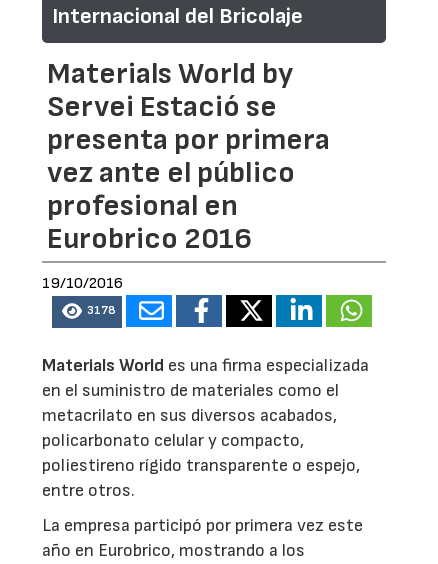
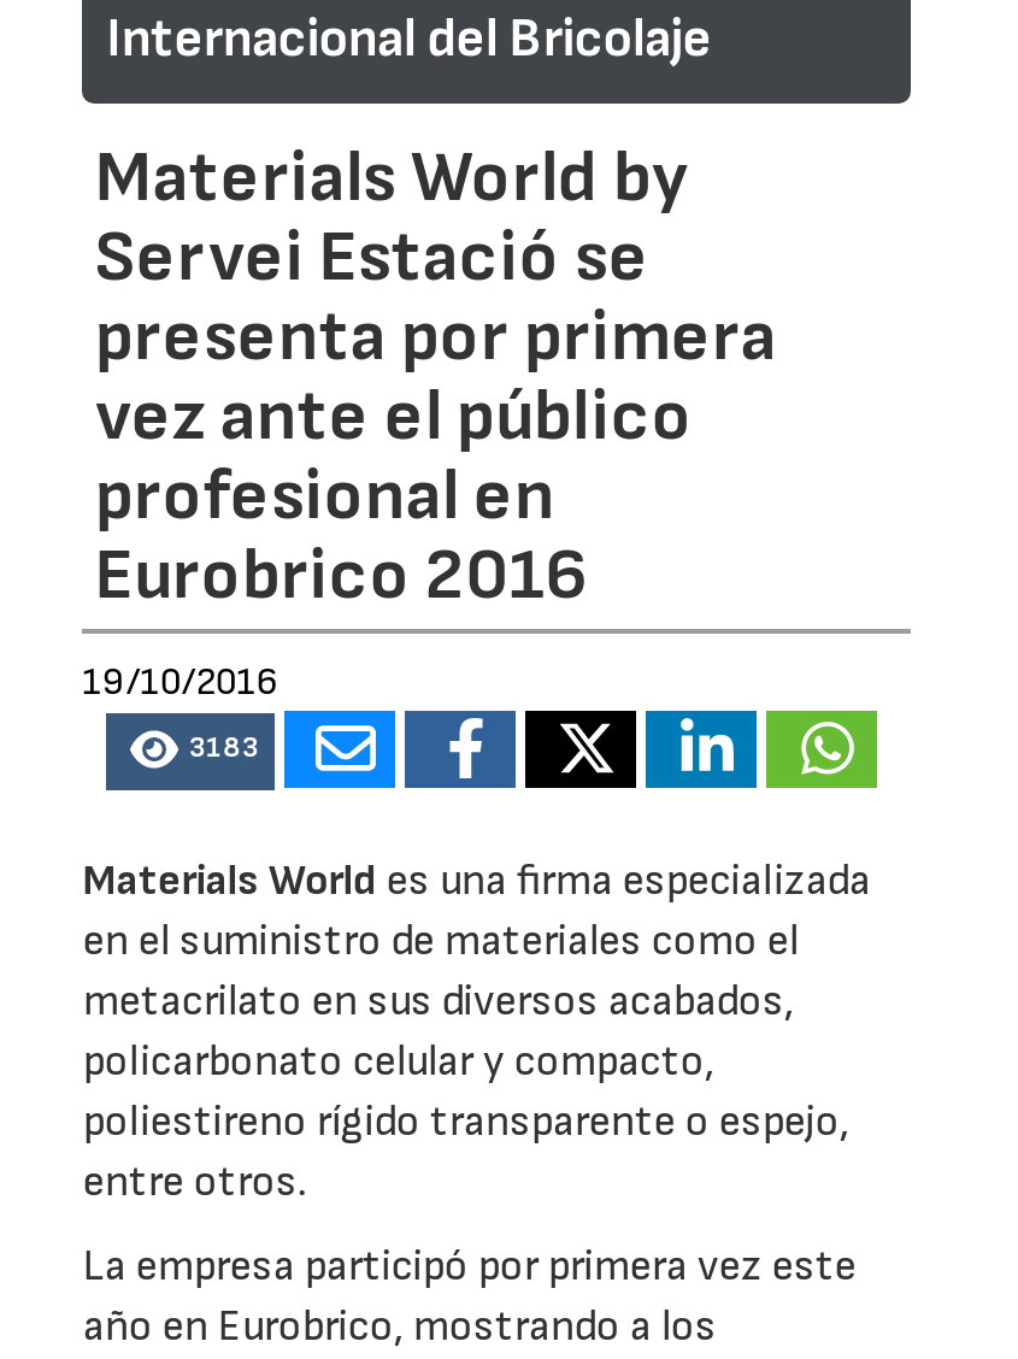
[87,303,116,318] 3178 -> [189,730,259,766] 3183

